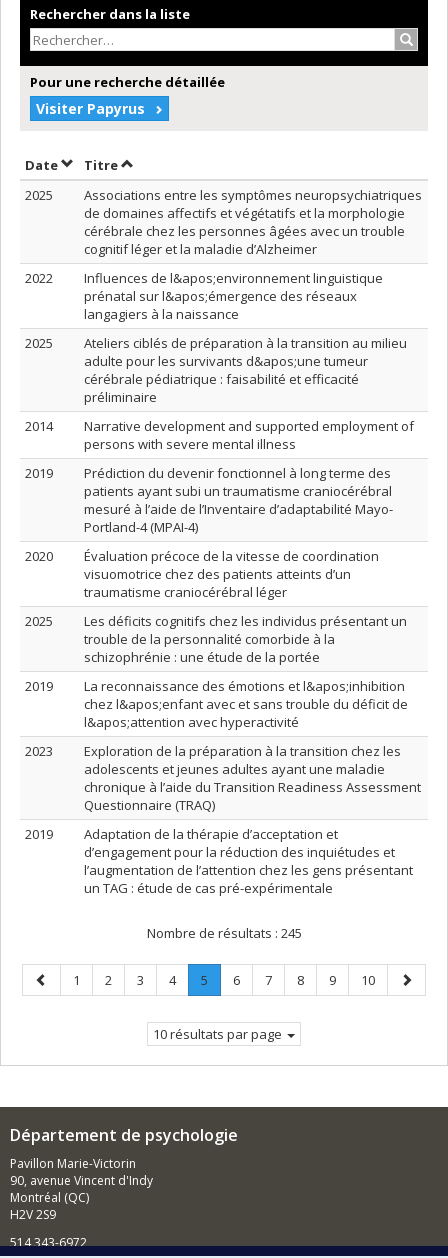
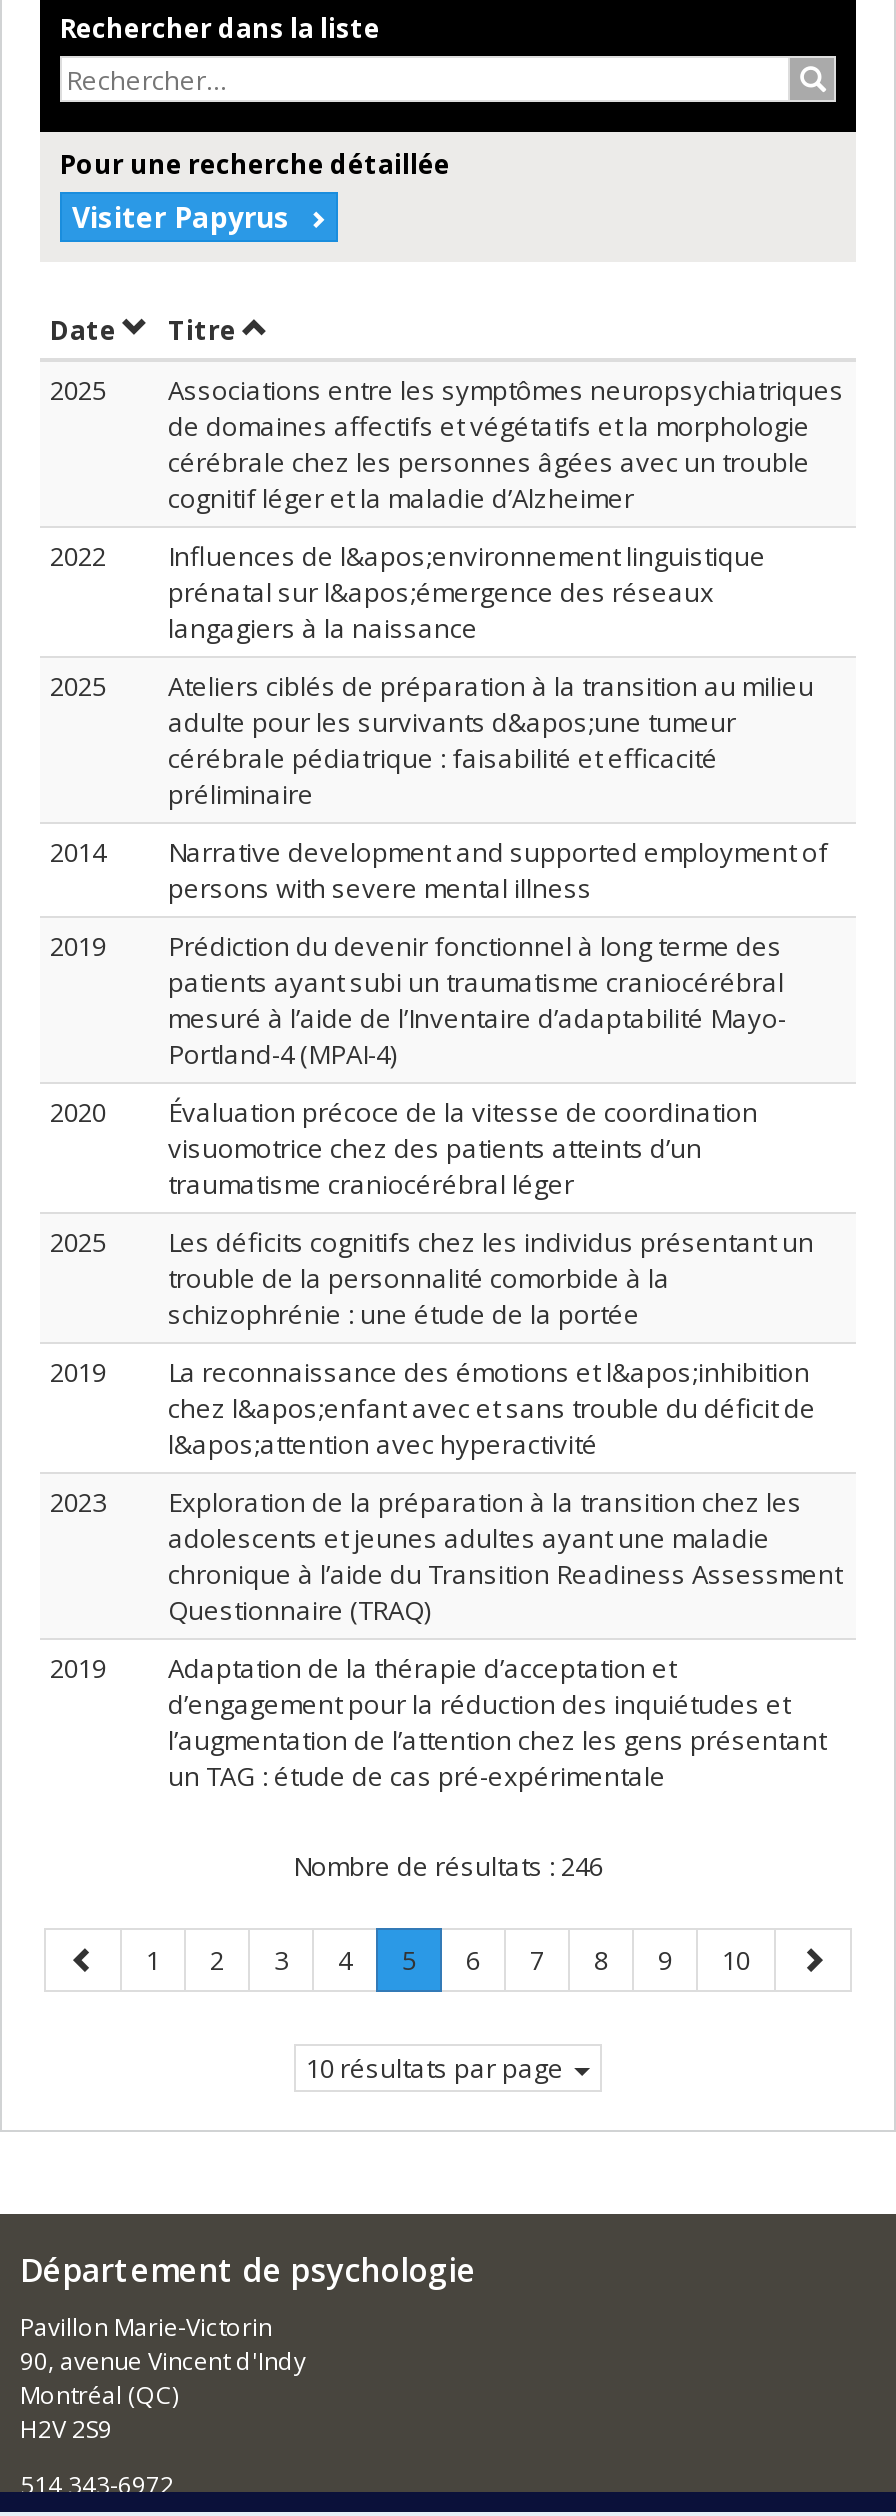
[146,924,301,942] Nombre de résultats : 245 -> [293,1848,603,1884] Nombre de résultats : 246

